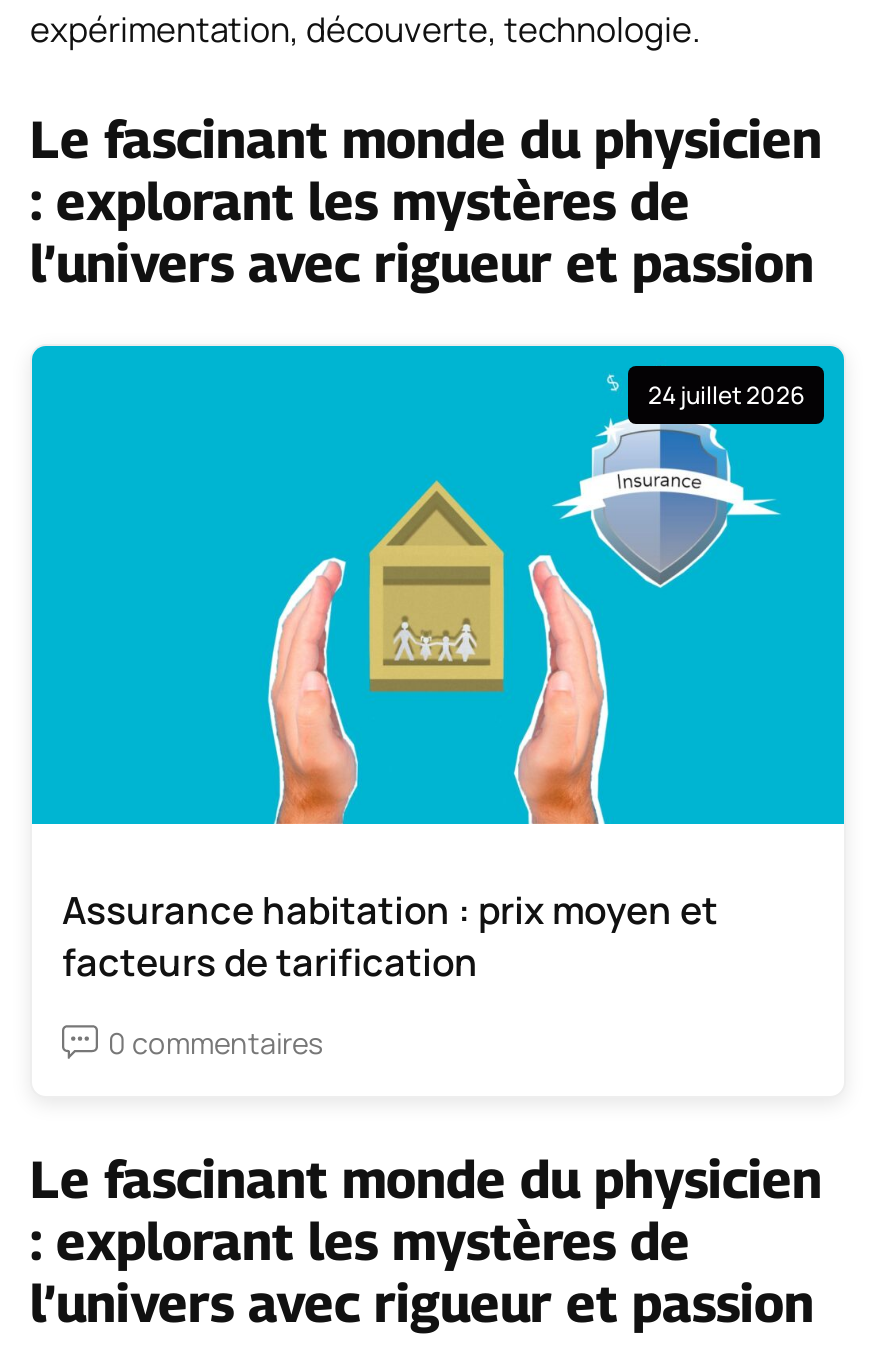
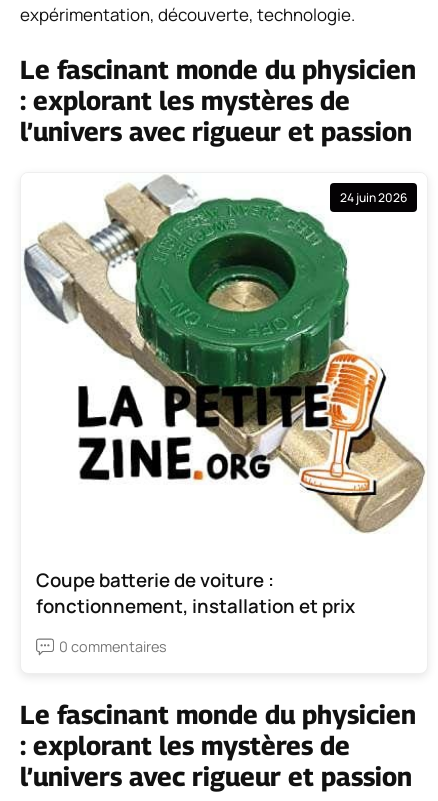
[30,344,846,828] [image] | 24 juillet 2026 -> [21,174,427,534] [image] | 24 juin 2026
[62,883,718,987] Assurance habitation : prix moyen et | facteurs de tarification -> [36,567,355,619] Coupe batterie de voiture : | fonctionnement, installation et prix

